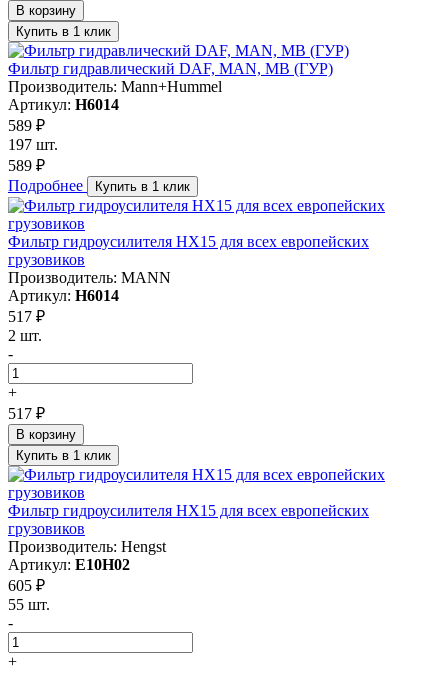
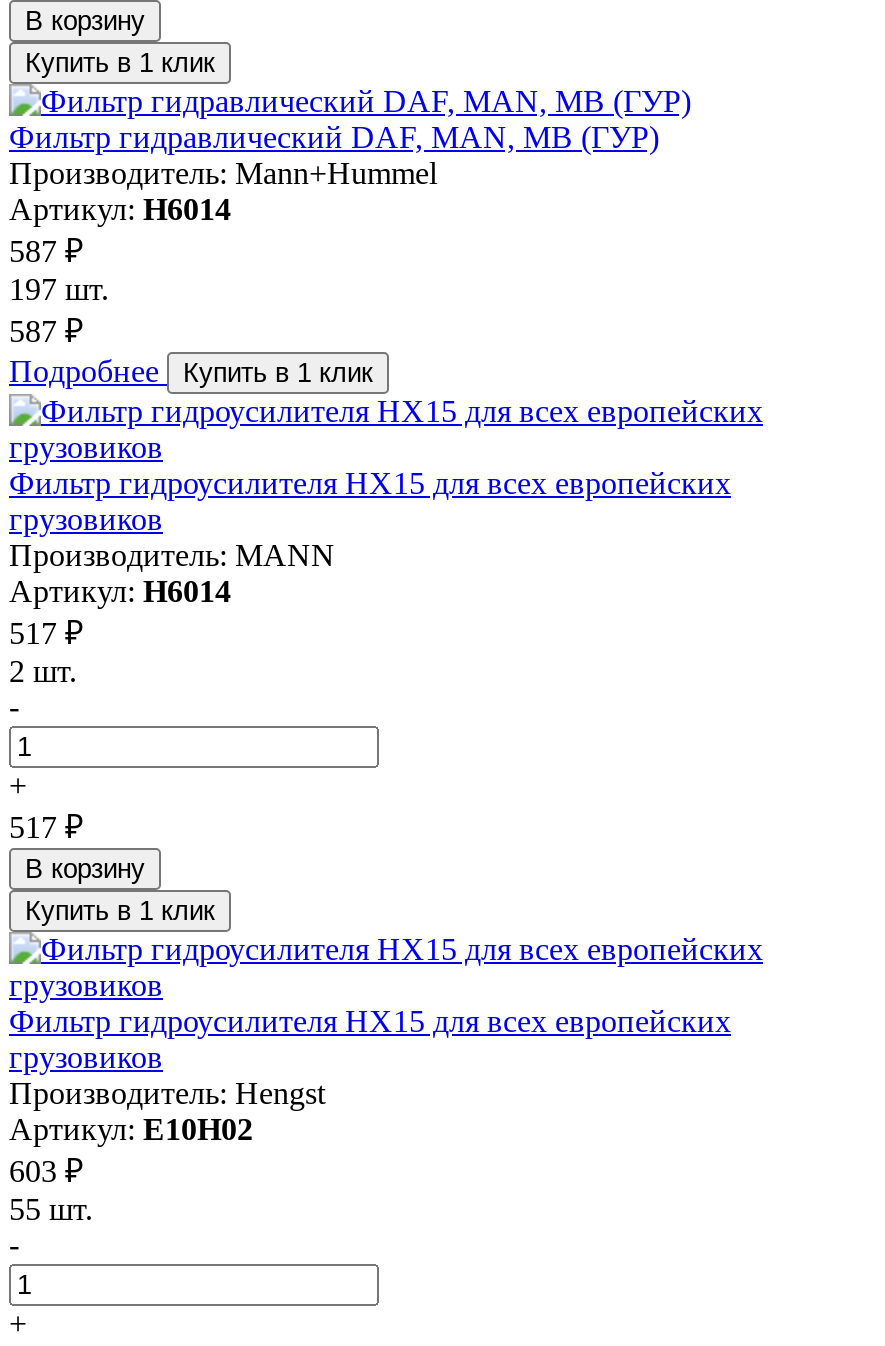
[8,117,45,134] 589 ₽ -> [9,234,83,268] 587 ₽
[8,157,45,174] 589 ₽ -> [9,314,83,348] 587 ₽
[8,577,45,594] 605 ₽ -> [9,1154,83,1188] 603 ₽

